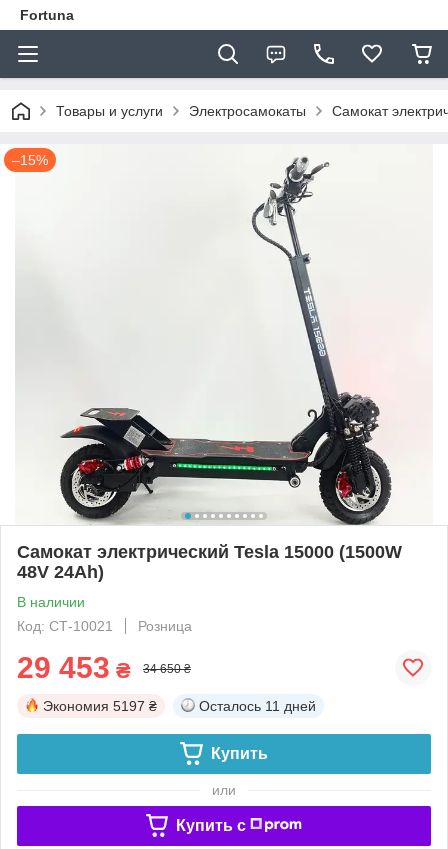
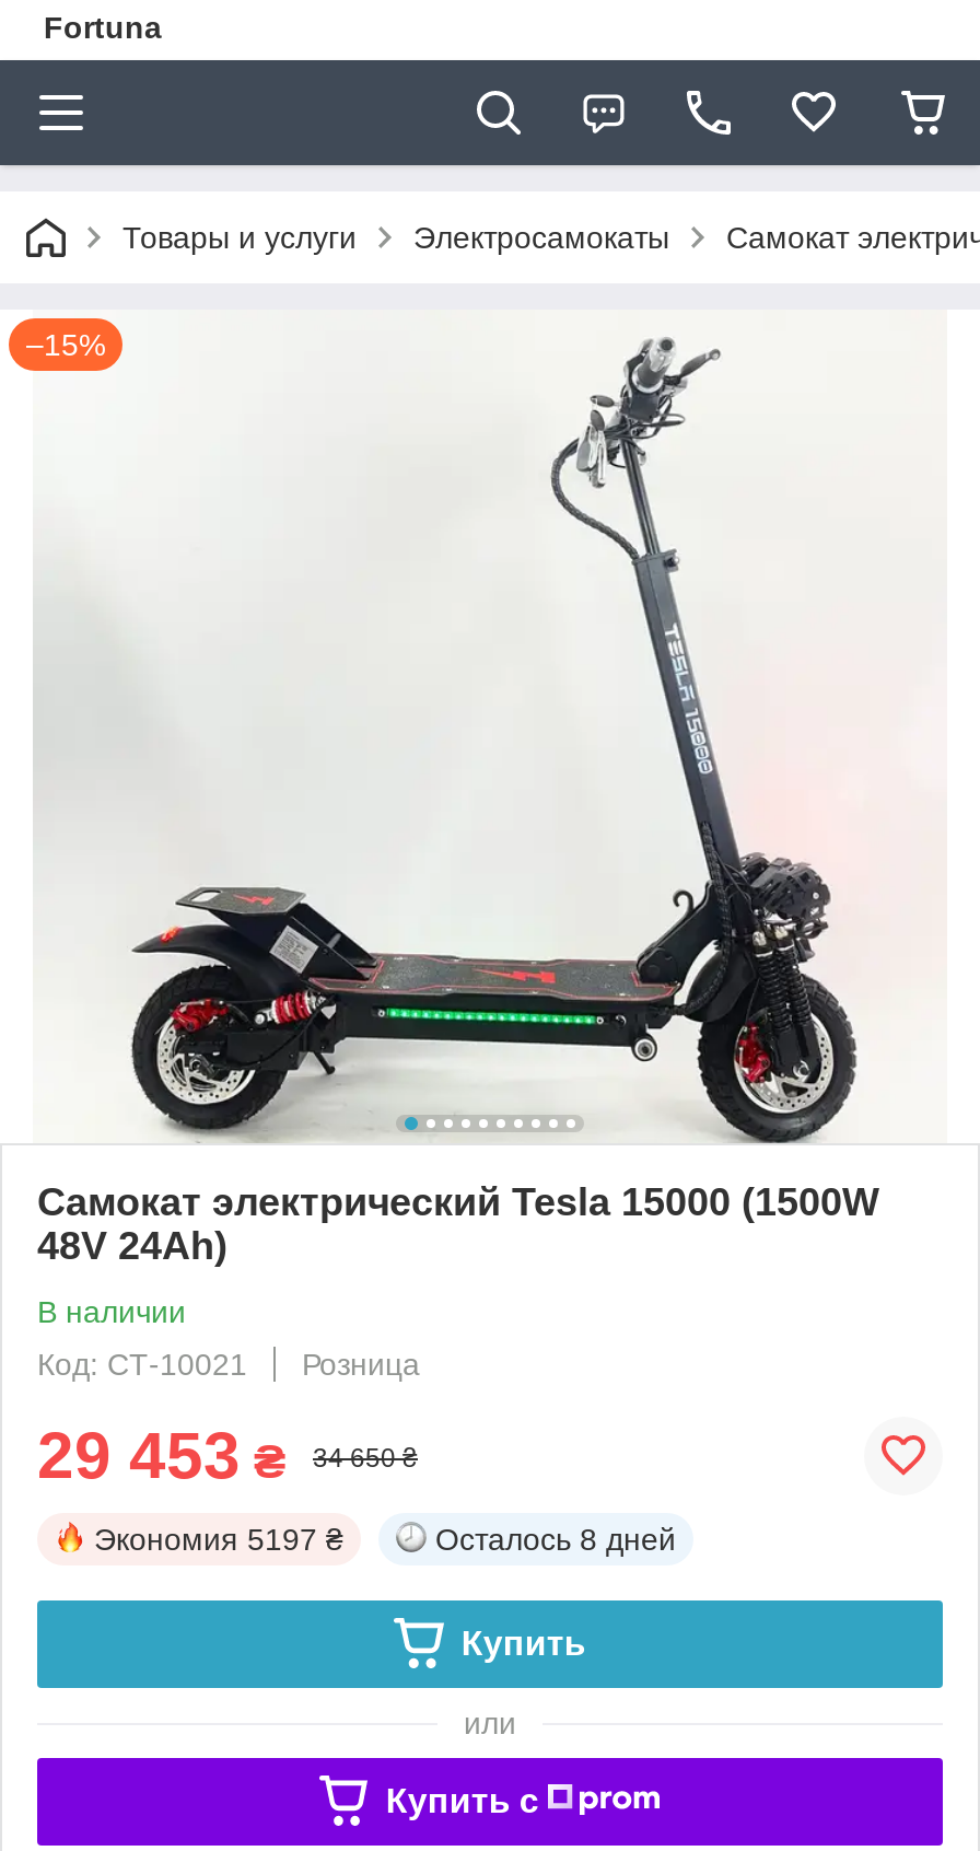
[199,698,316,714] Осталось 11 дней -> [435,1521,676,1556] Осталось 8 дней

